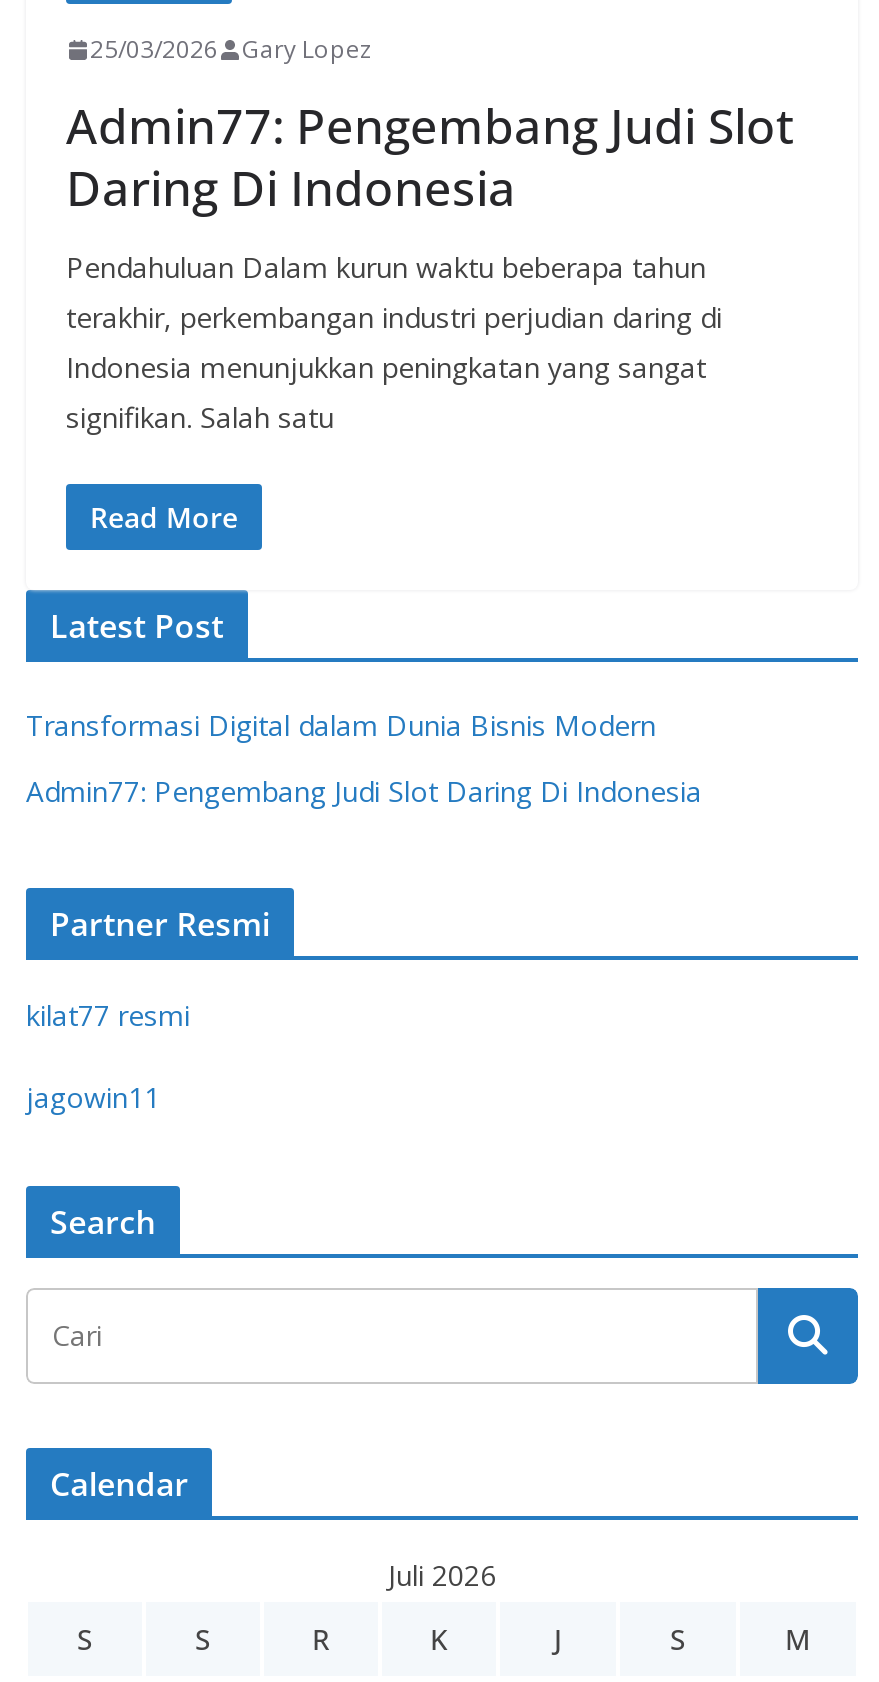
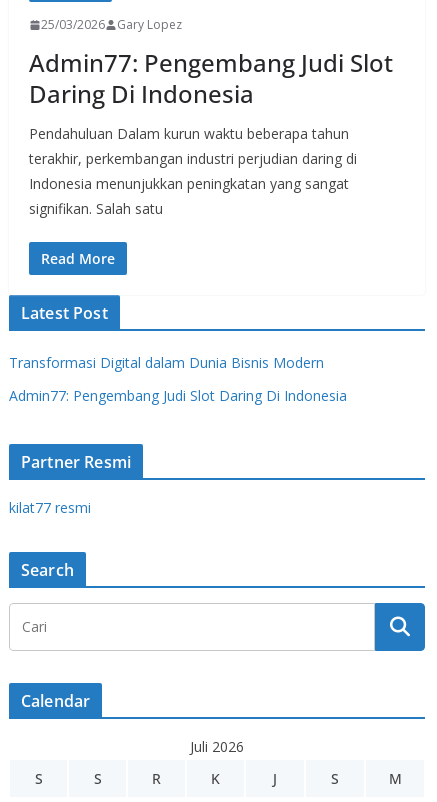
[26,1078,160,1116] jagowin11 -> none

